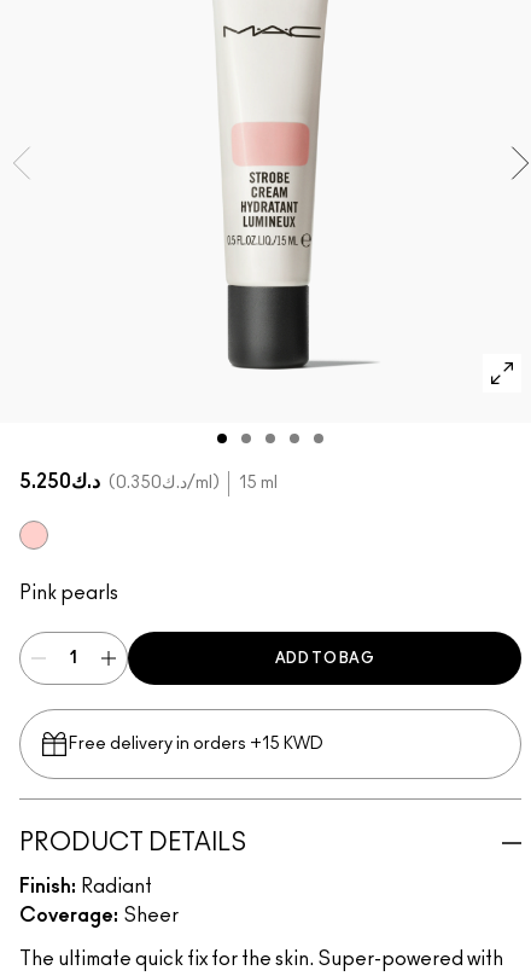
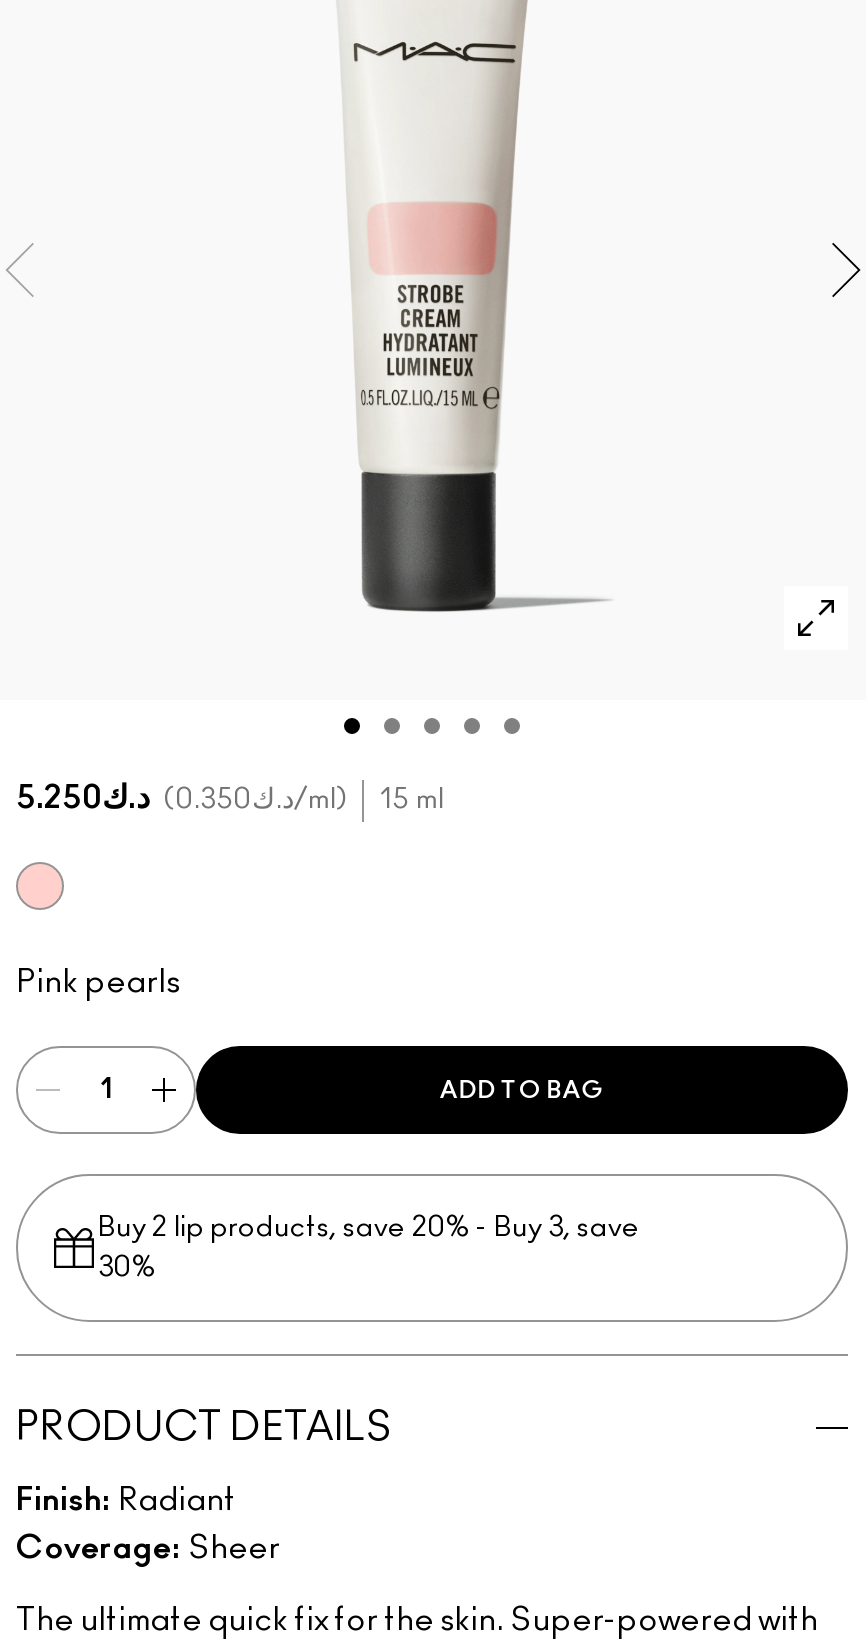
[69,736,323,753] Free delivery in orders +15 KWD -> [98,1214,640,1282] Buy 2 lip products, save 20% - Buy 3, save | 30%

